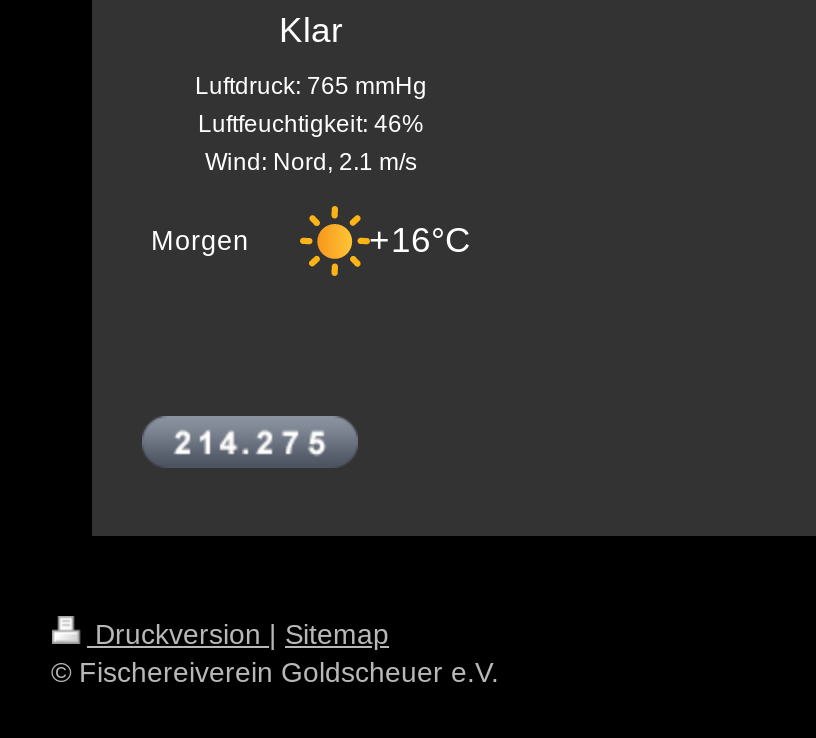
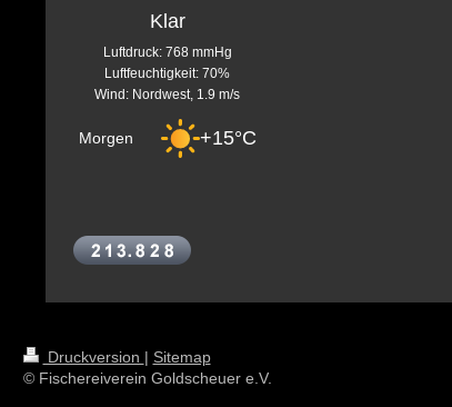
[195,72,427,100] Luftdruck: 765 mmHg -> [103,44,232,60] Luftdruck: 768 mmHg
[198,110,424,138] Luftfeuchtigkeit: 46% -> [104,66,230,81] Luftfeuchtigkeit: 70%
[205,148,417,176] Wind: Nord, 2.1 m/s -> [94,87,240,102] Wind: Nordwest, 1.9 m/s
[369,220,471,260] +16°C -> [199,127,256,149] +15°C

